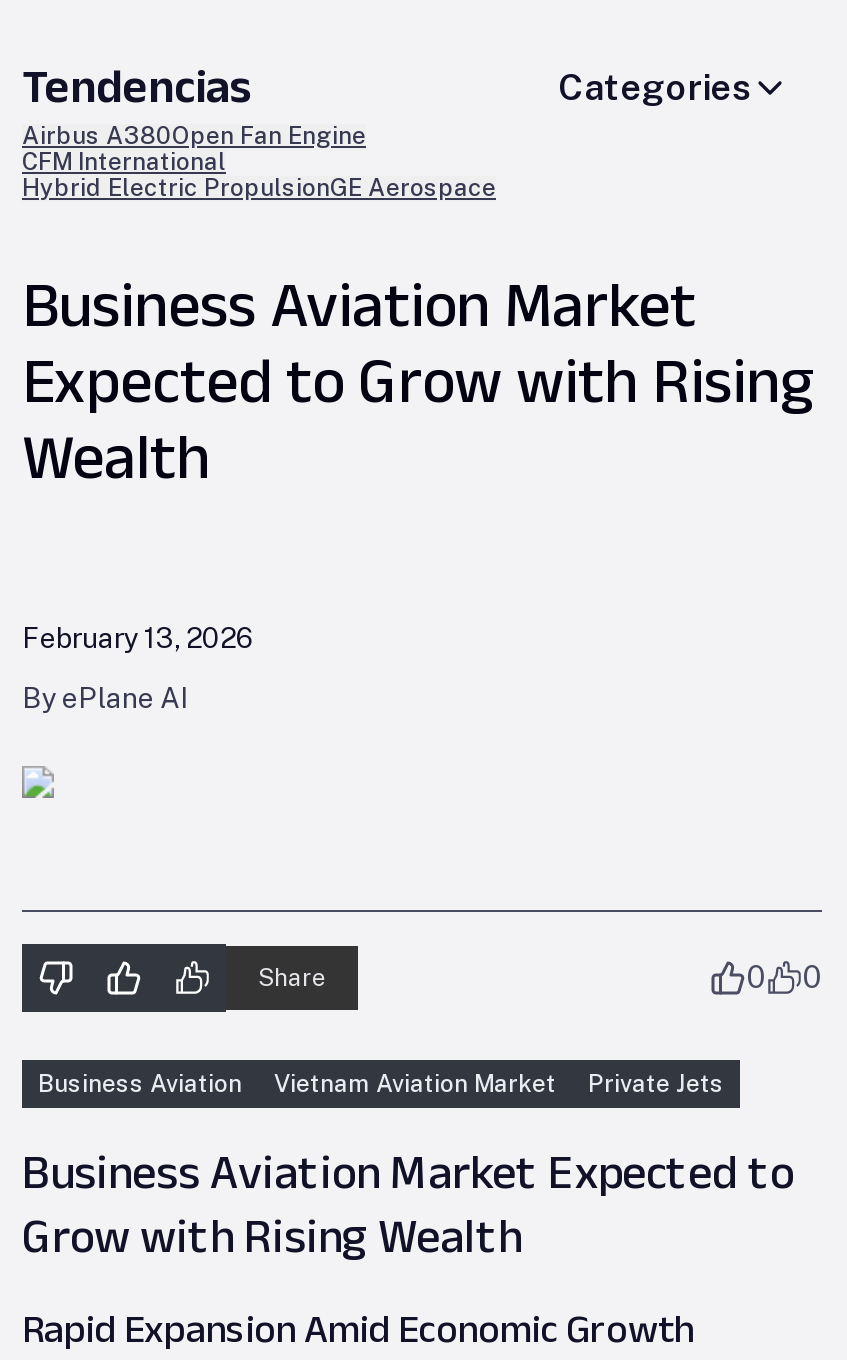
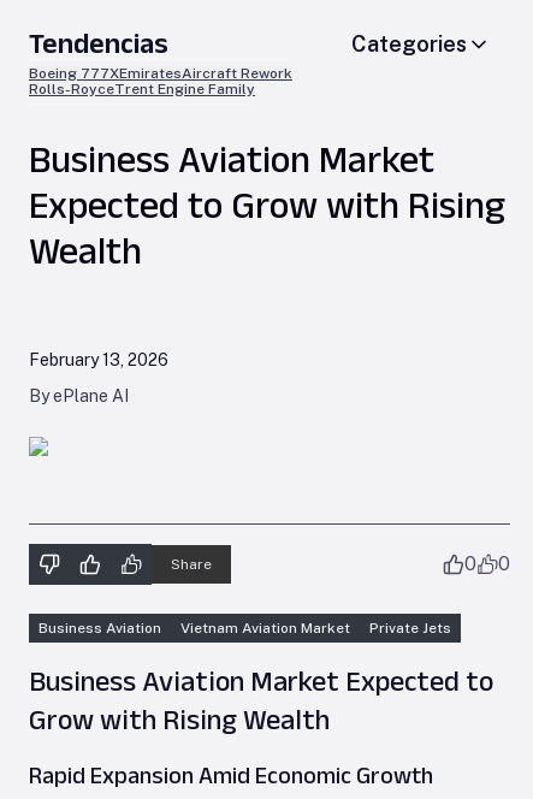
[22,122,496,202] Airbus A380Open Fan Engine | CFM International | Hybrid Electric PropulsionGE Aerospace -> [29,65,292,97] Boeing 777XEmiratesAircraft Rework | Rolls-RoyceTrent Engine Family

